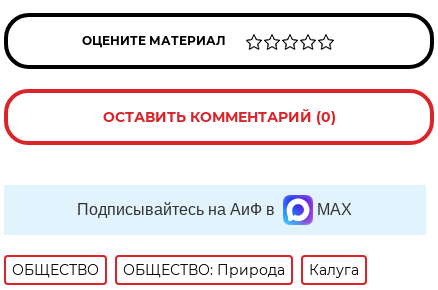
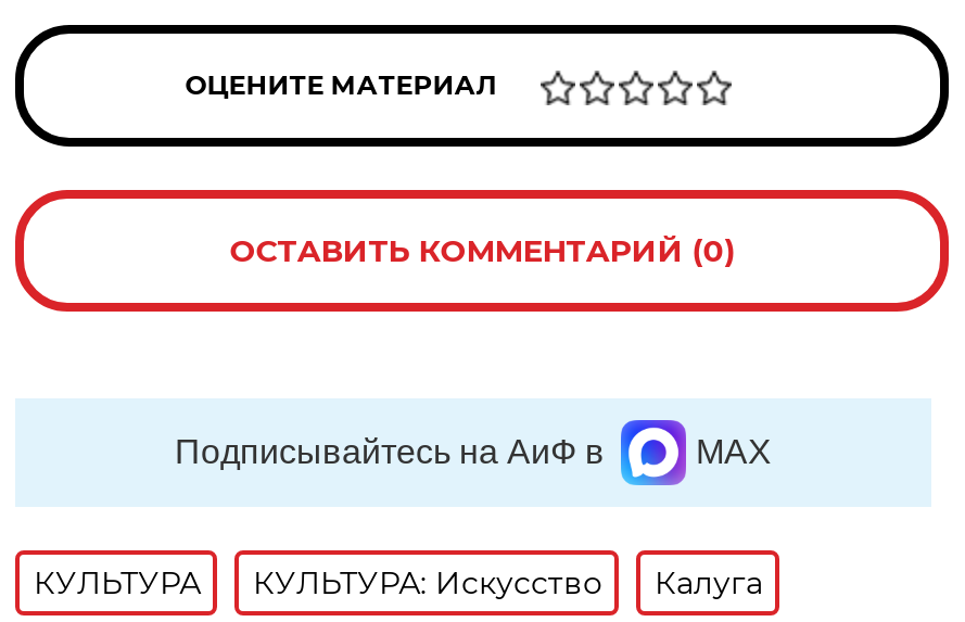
[12,261,285,279] ОБЩЕСТВО | ОБЩЕСТВО: Природа -> [33,564,602,603] КУЛЬТУРА | КУЛЬТУРА: Искусство

